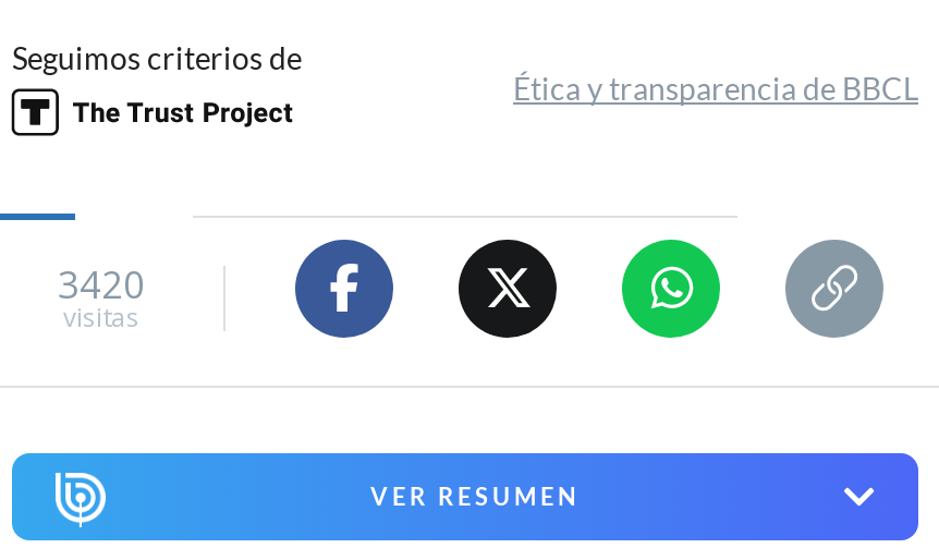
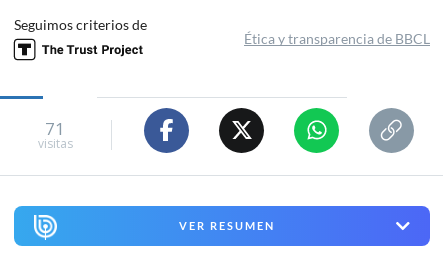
[58,260,145,310] 3420 -> [45,117,65,140] 71

